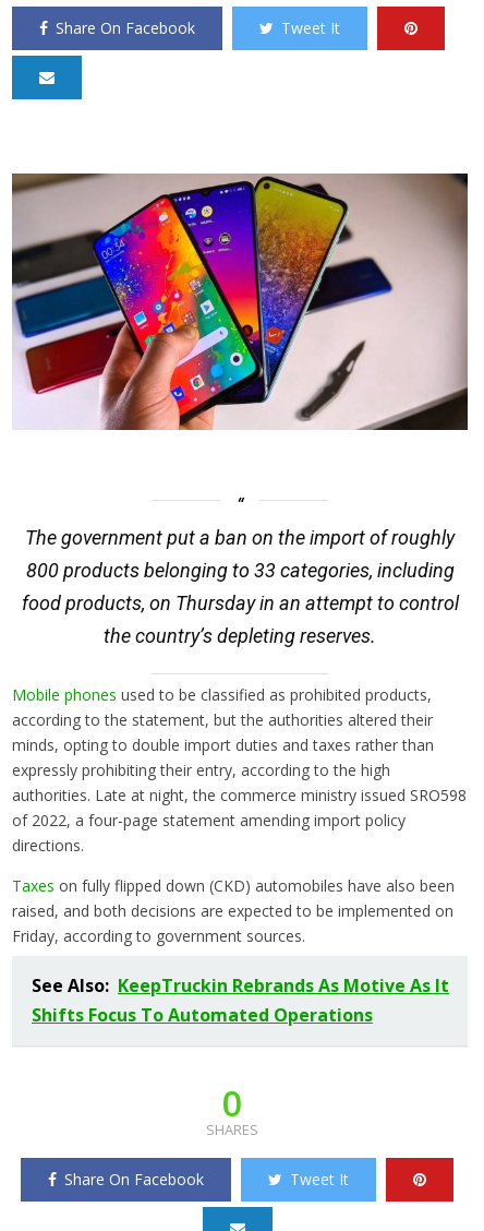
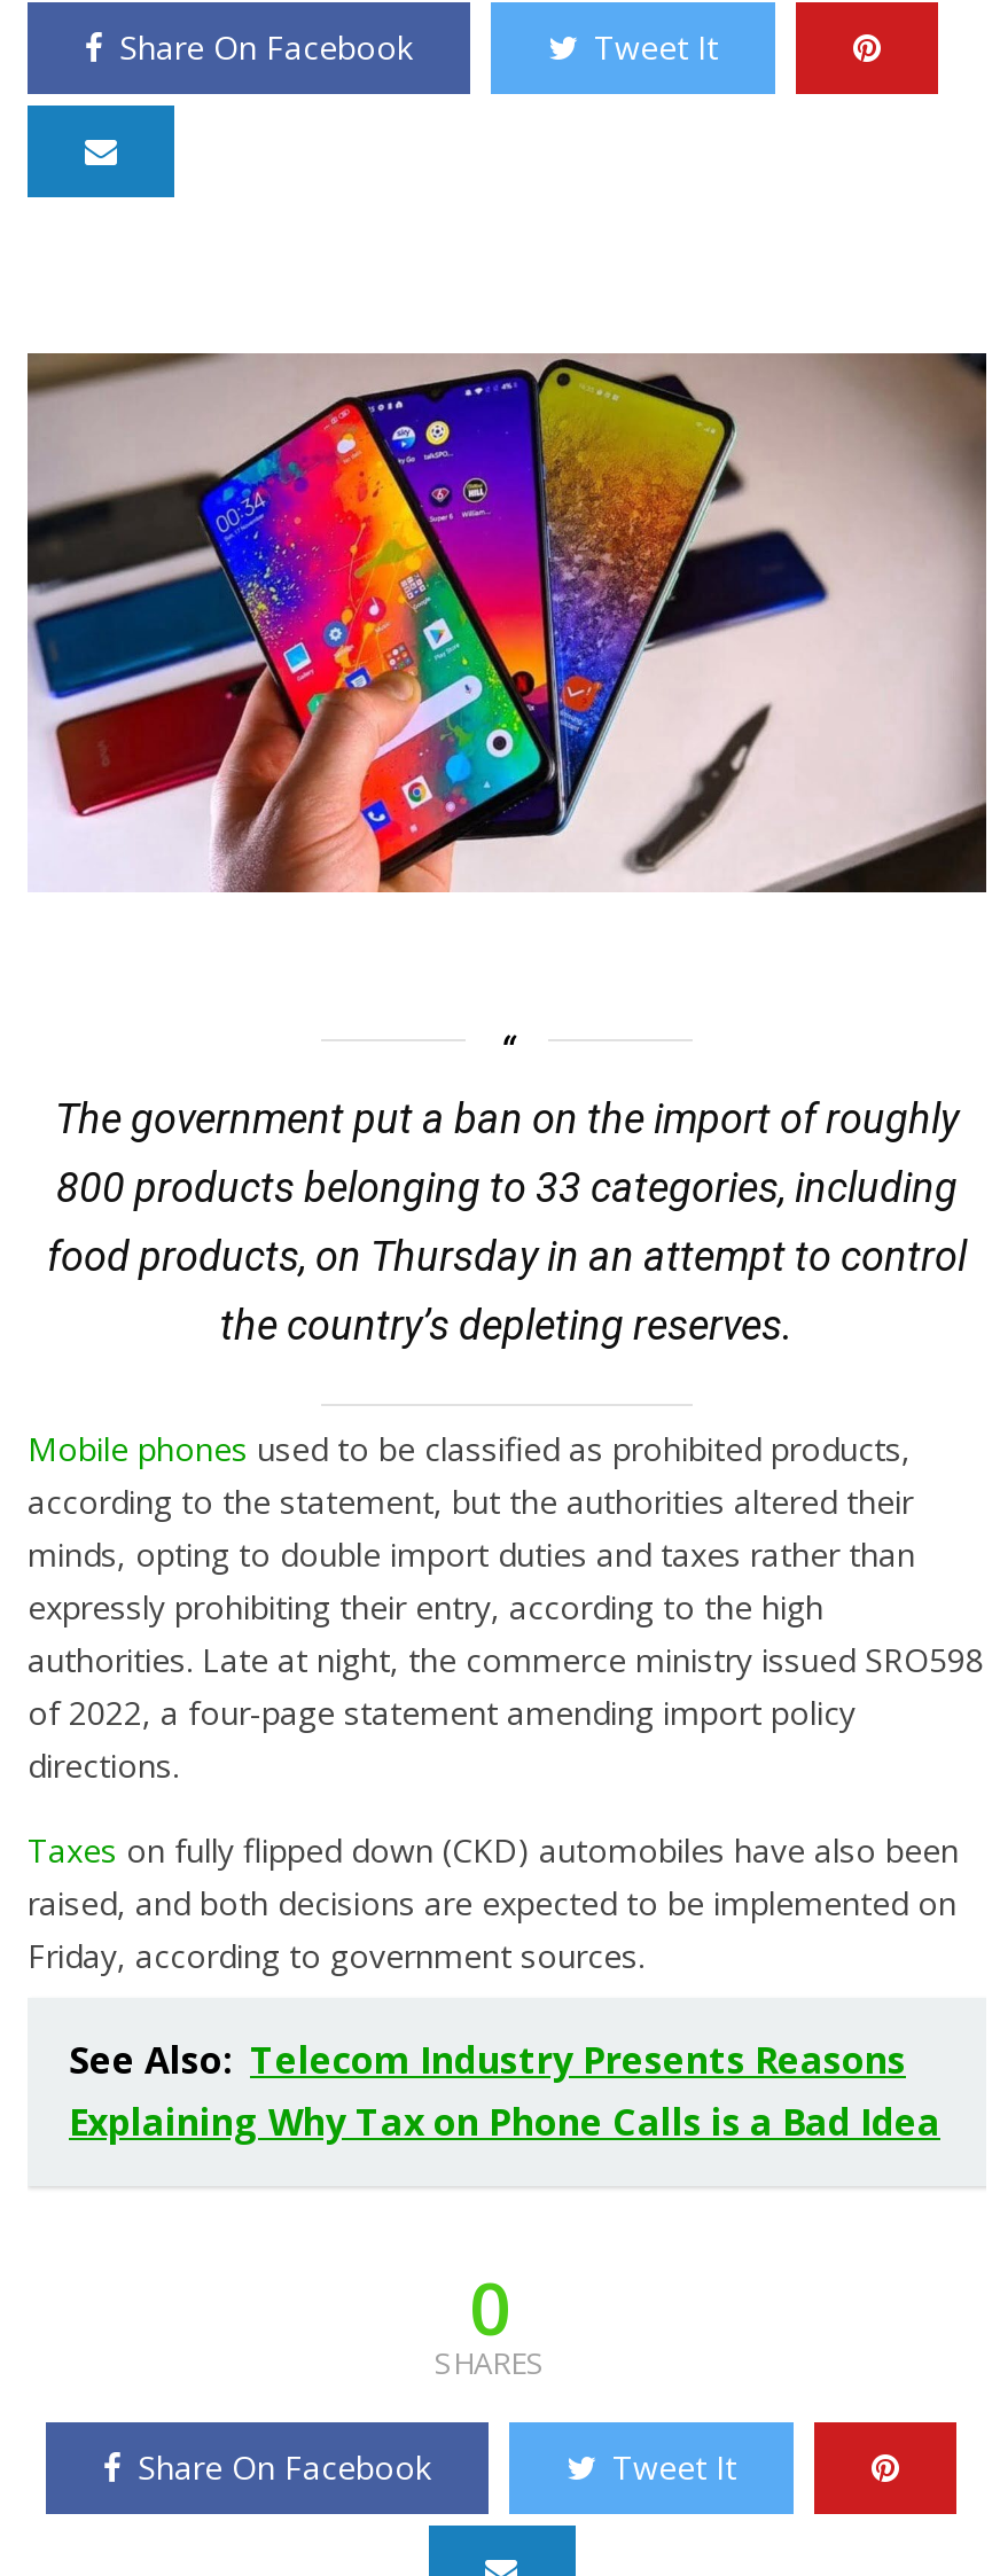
[32,974,449,1027] See Also: KeepTruckin Rebrands As Motive As It | Shifts Focus To Automated Operations -> [69,2035,940,2147] See Also: Telecom Industry Presents Reasons | Explaining Why Tax on Phone Calls is a Bad Idea

